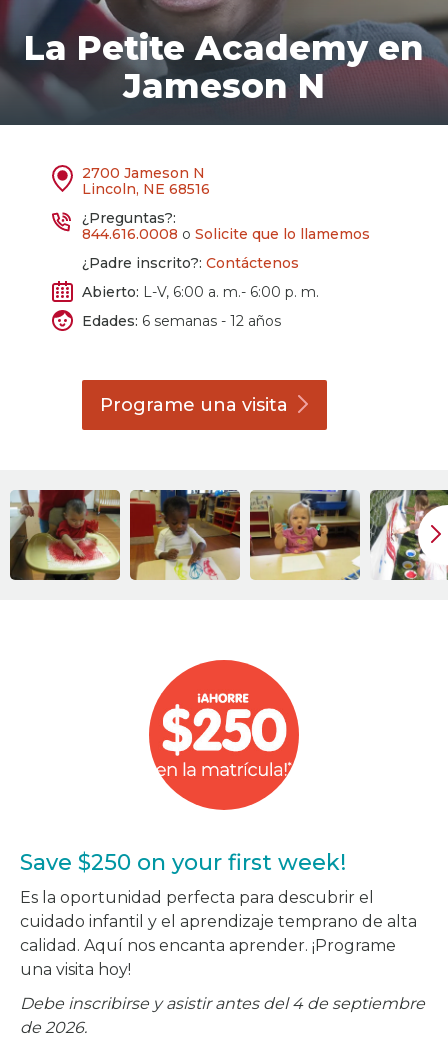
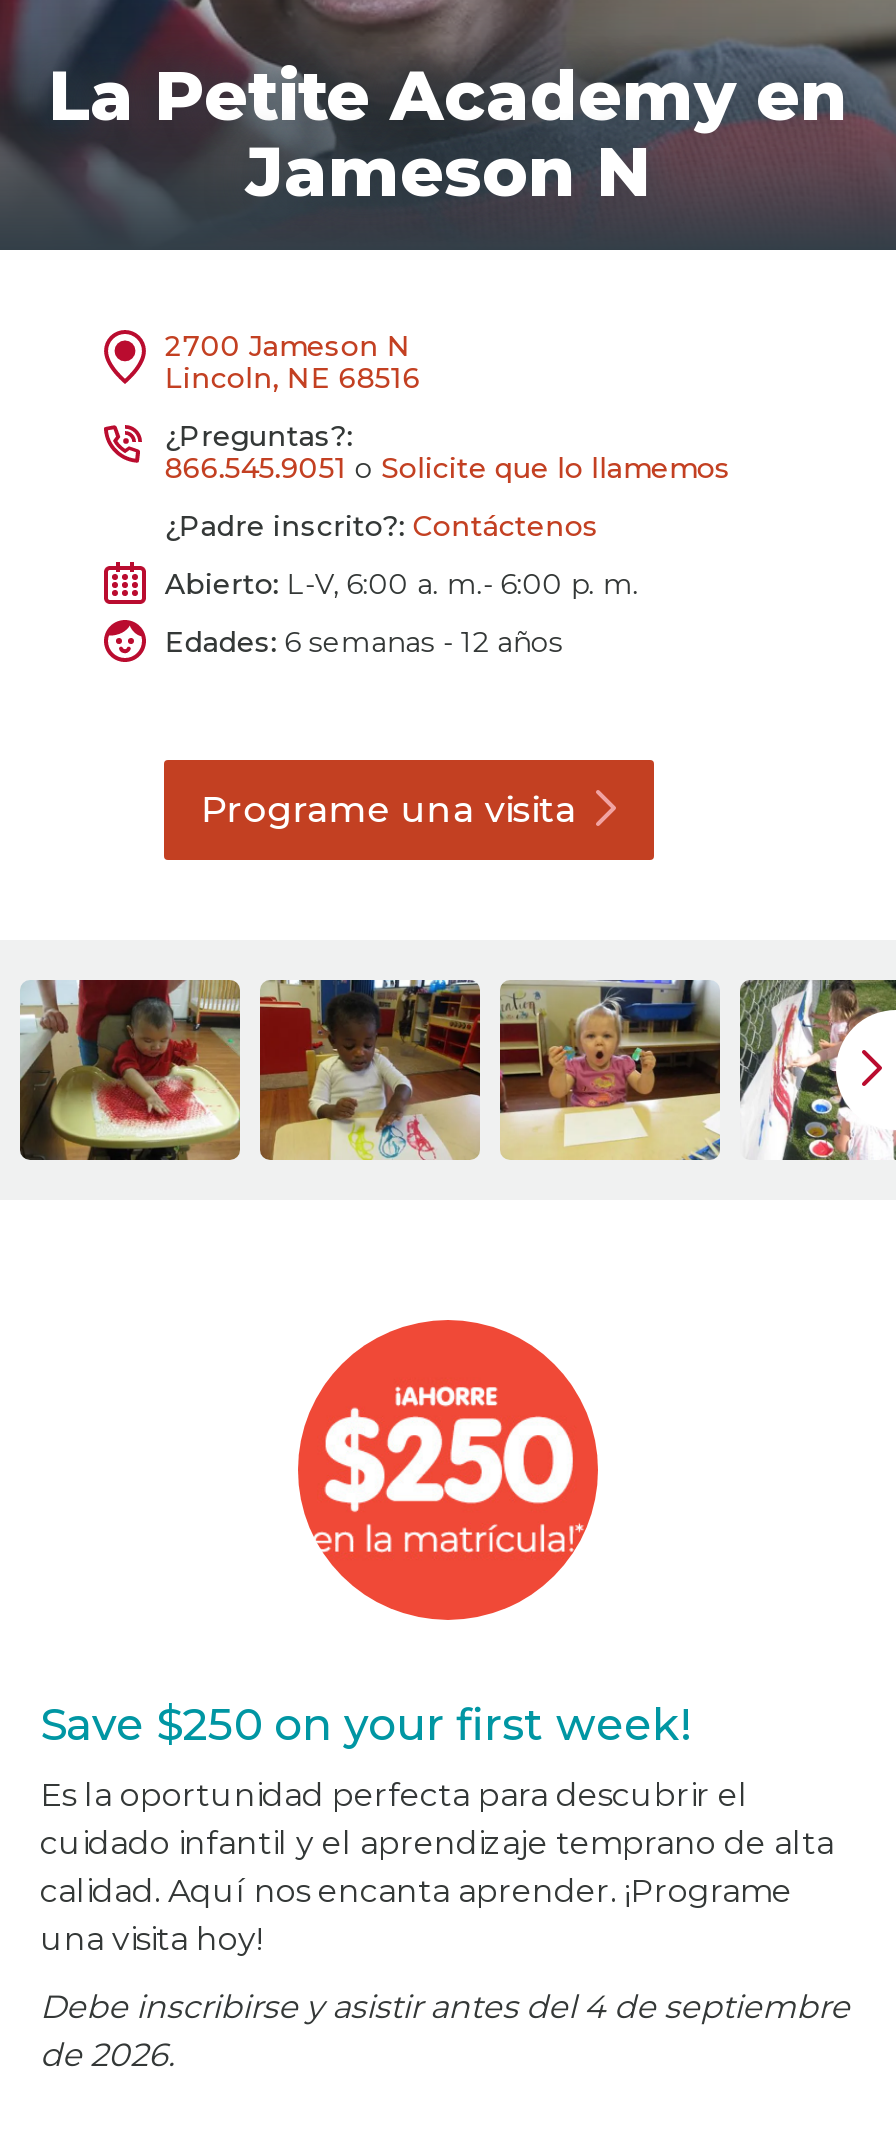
[82,225,370,243] 844.616.0008 o Solicite que lo llamemos -> [165,450,731,486] 866.545.9051 o Solicite que lo llamemos

